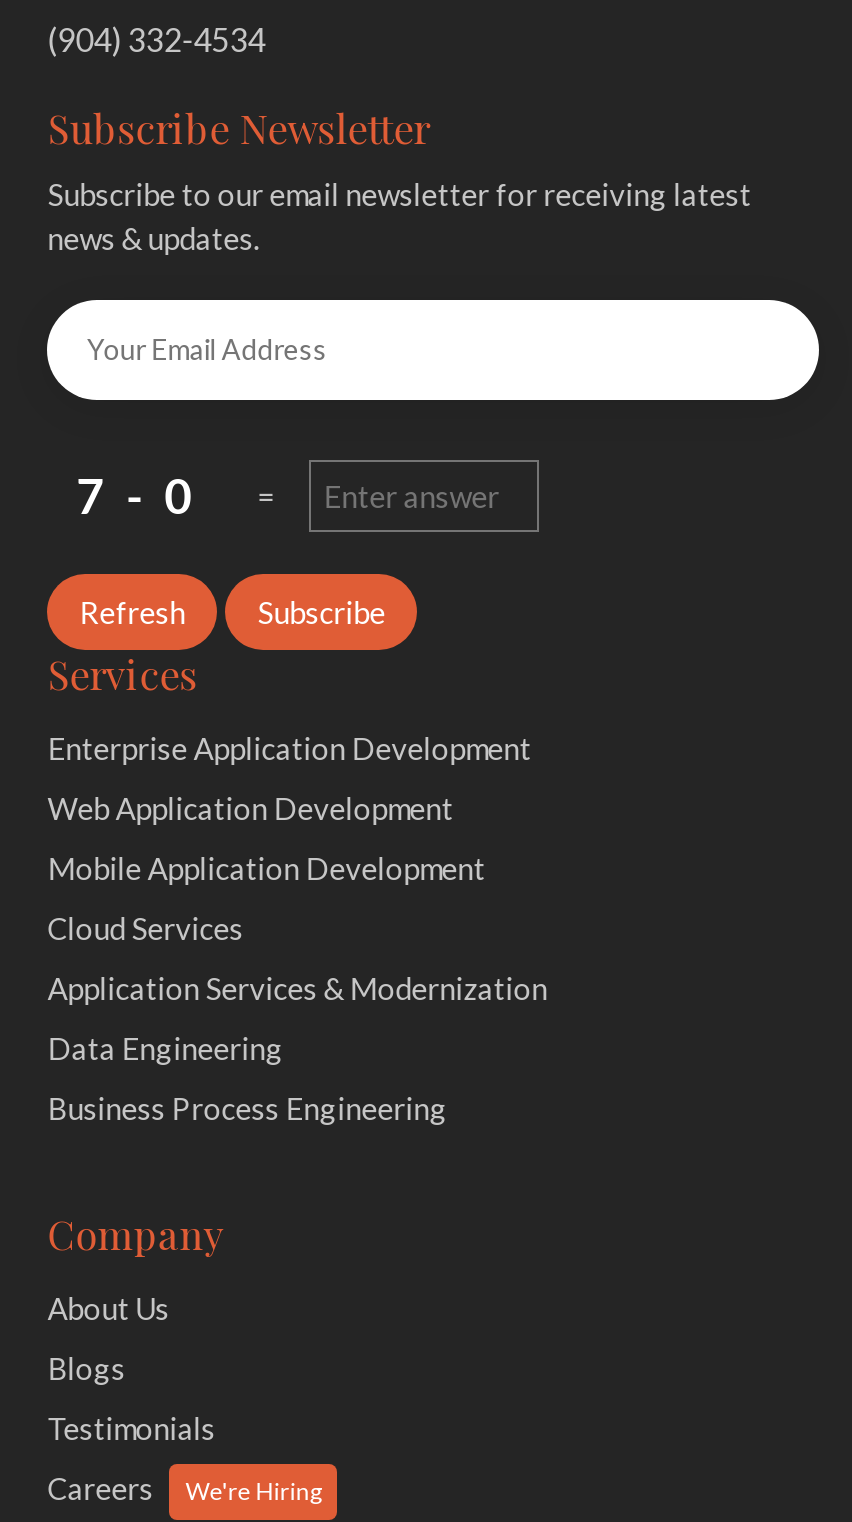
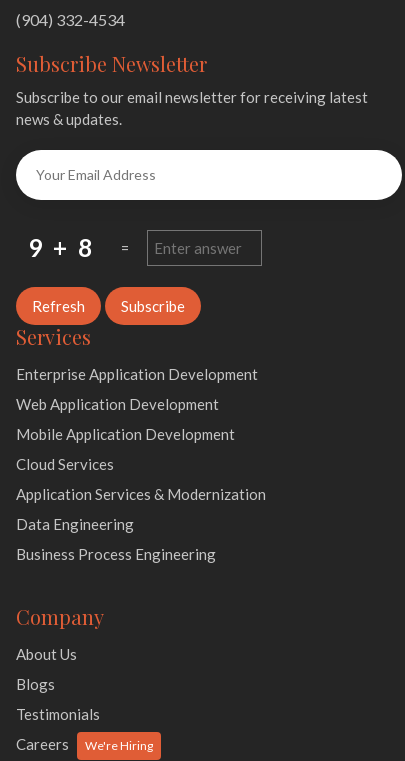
[76,465,198,523] 7 - 0 -> [28,233,95,262] 9 + 8

